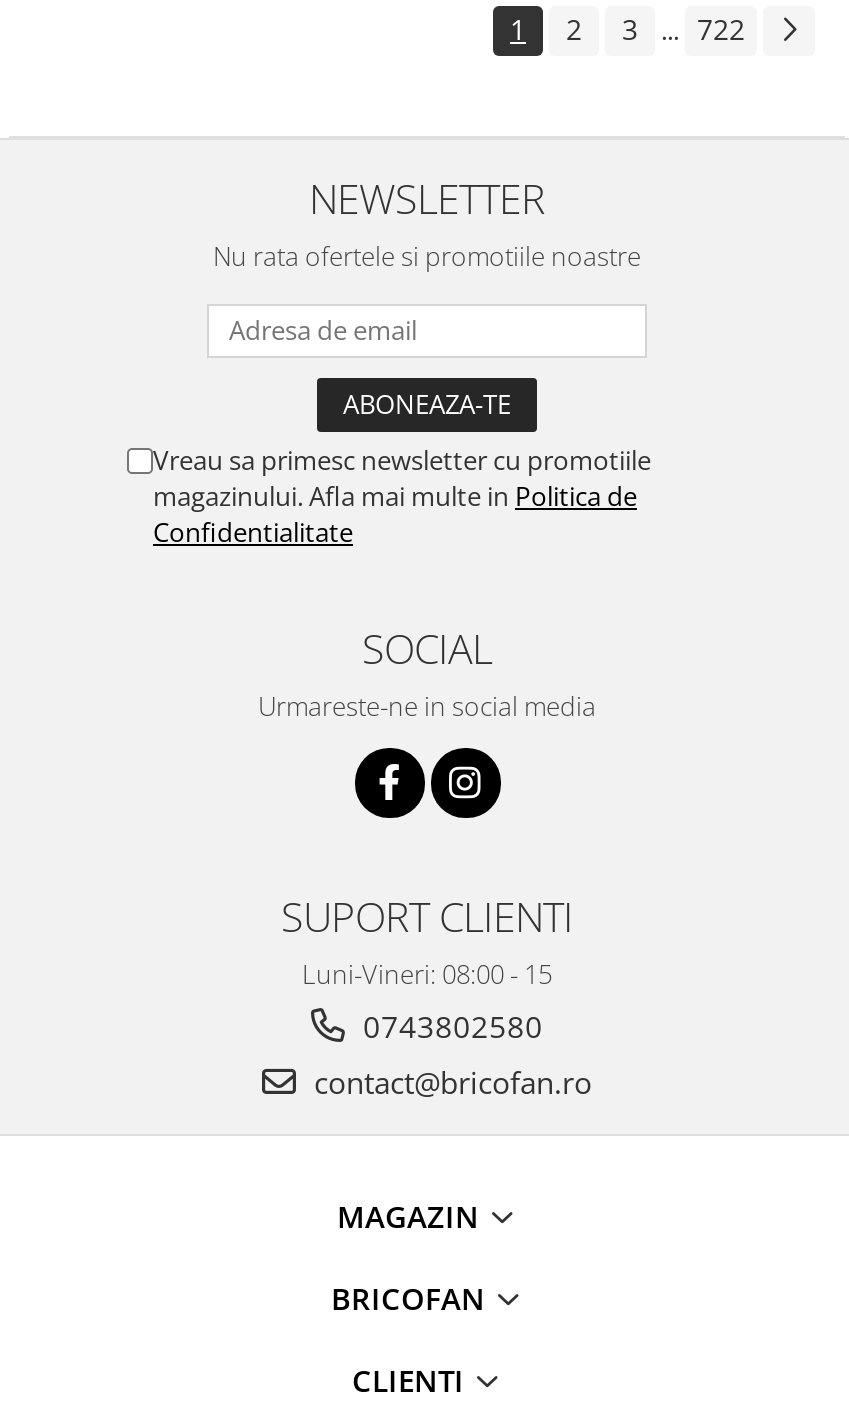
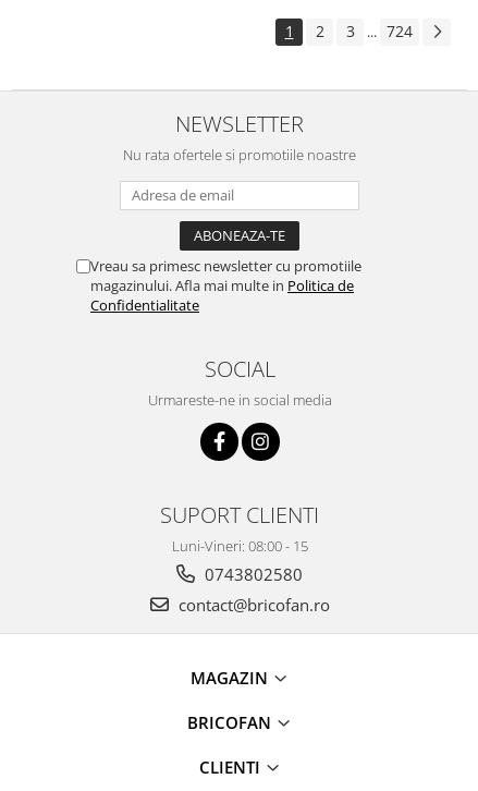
[510,10,745,48] 1 2 3 ... 722 -> [285,21,413,41] 1 2 3 ... 724

